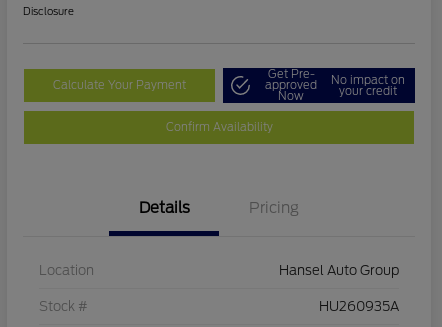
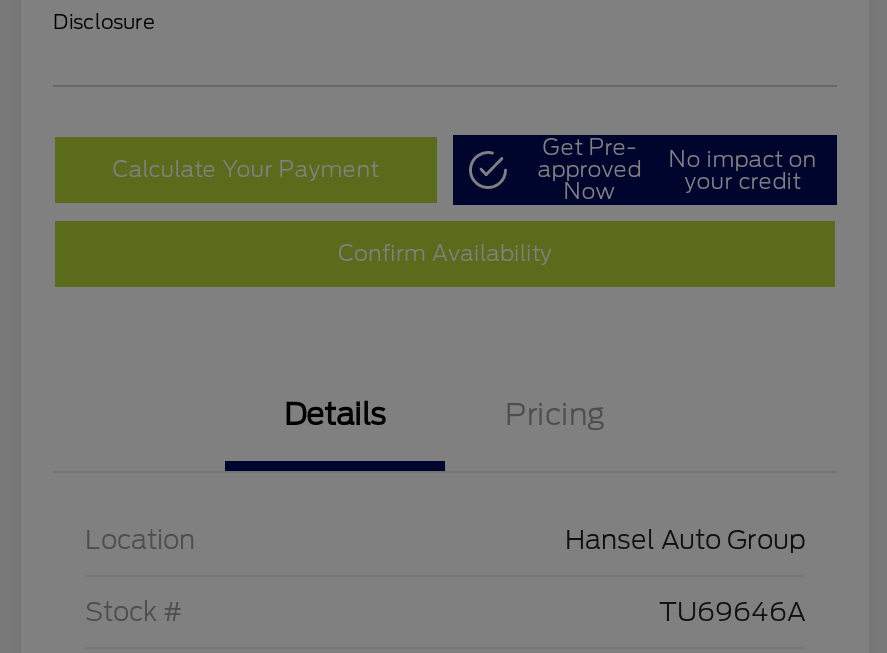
[319,299,399,314] HU260935A -> [659,597,805,627] TU69646A

